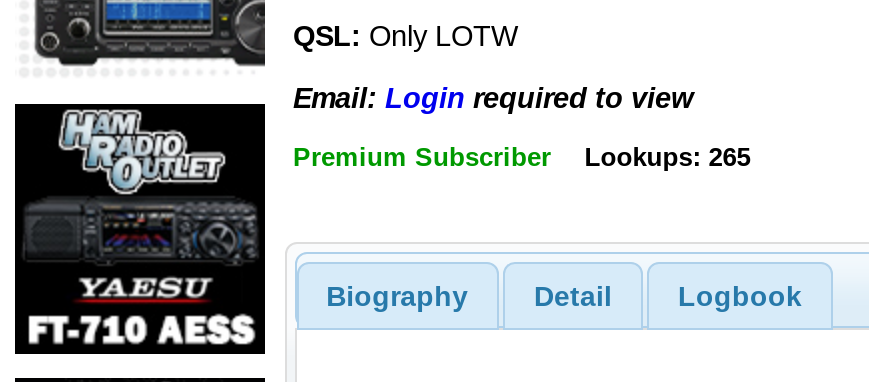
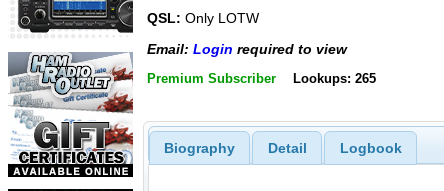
[13,102,267,352] [image] -> [7,52,134,176] [image]

